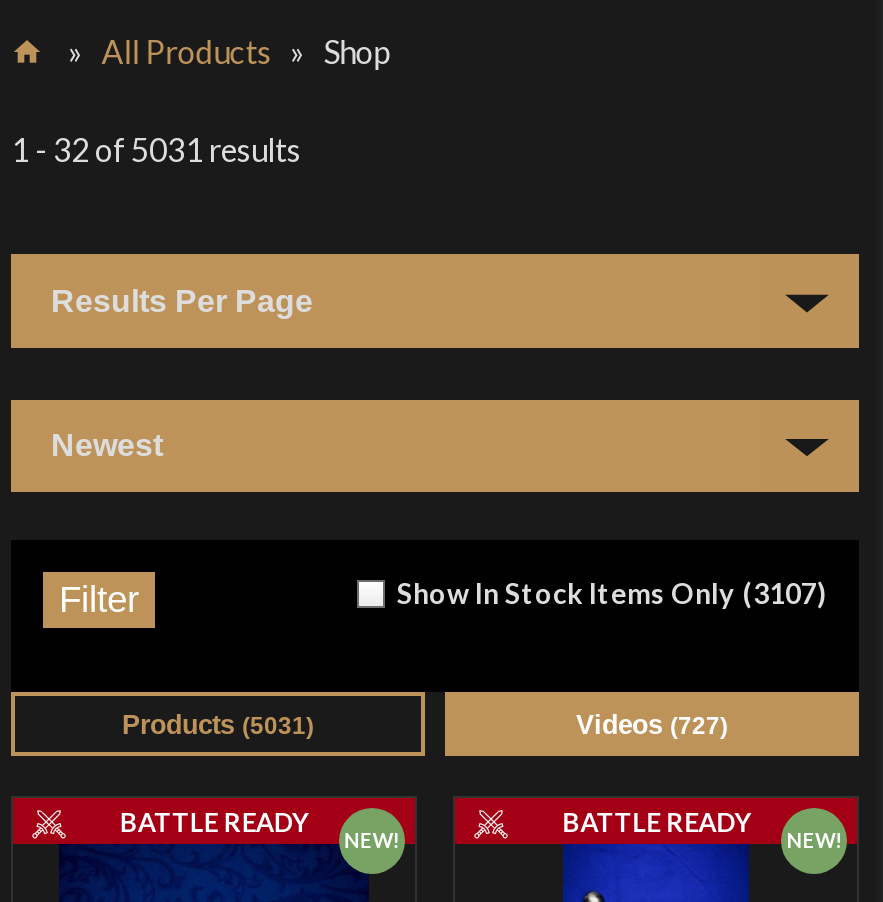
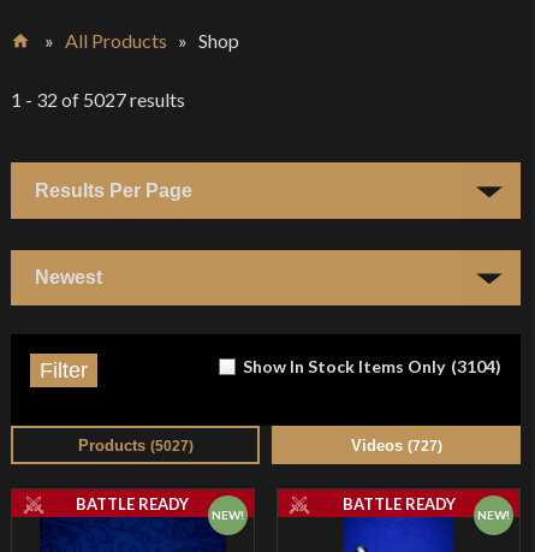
[11,131,301,169] 1 - 32 of 5031 results -> [11,88,185,111] 1 - 32 of 5027 results
[397,576,827,610] Show In Stock Items Only (3107) -> [243,356,501,377] Show In Stock Items Only (3104)
[122,709,314,739] Products (5031) -> [78,436,193,454] Products (5027)

